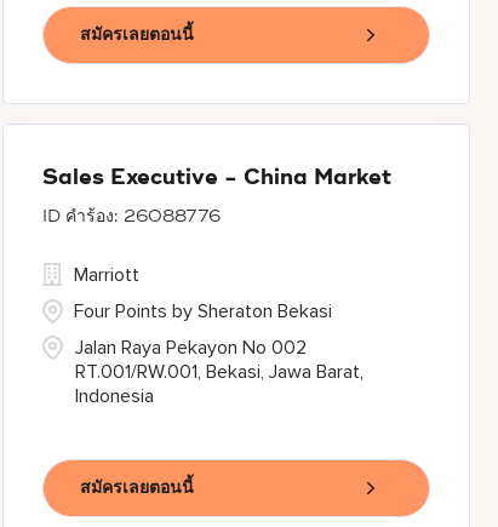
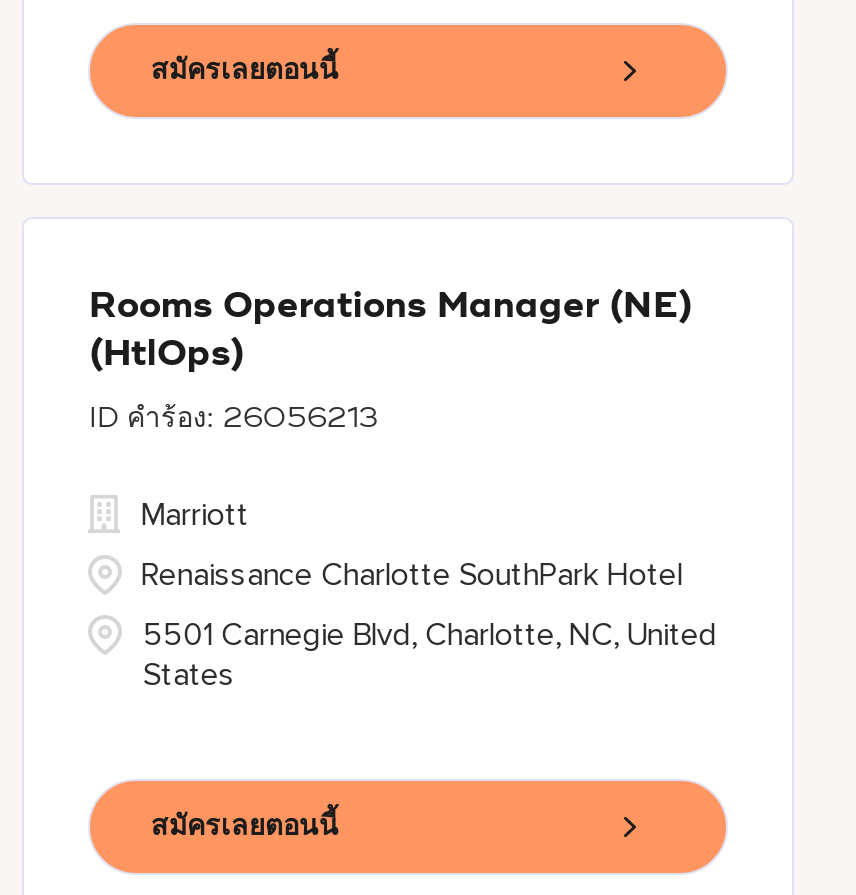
[43,167,392,189] Sales Executive - China Market -> [89,288,693,372] Rooms Operations Manager (NE) | (HtlOps)
[124,208,221,225] 26088776 -> [223,404,379,432] 26056213
moved [74,262,140,287] -> [141,494,249,534]: Marriott
[74,299,332,323] Four Points by Sheraton Bekasi -> [141,554,683,594] Renaissance Charlotte SouthPark Hotel
[76,335,364,408] Jalan Raya Pekayon No 002 | RT.001/RW.001, Bekasi, Jawa Barat, | Indonesia -> [143,614,717,694] 5501 Carnegie Blvd, Charlotte, NC, United | States

